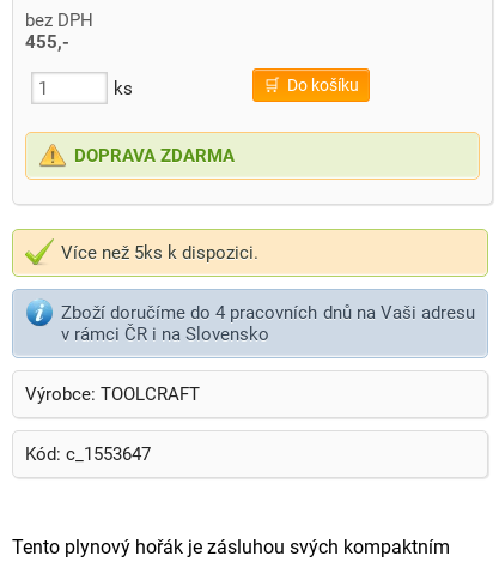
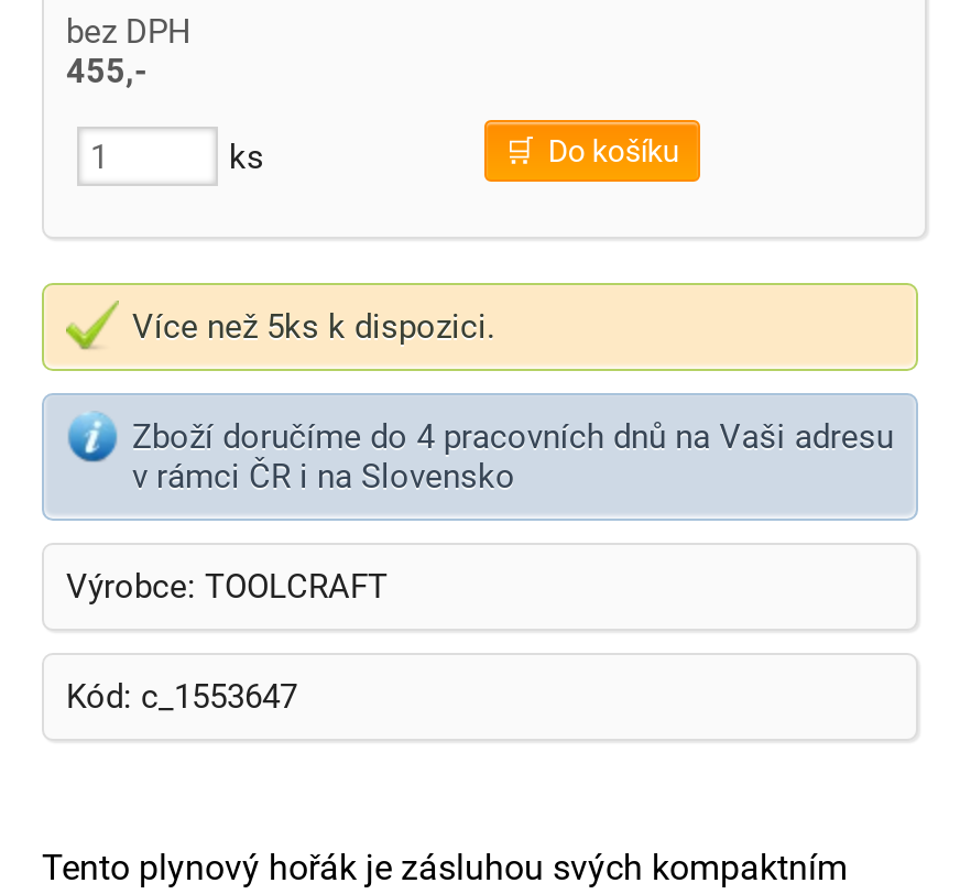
[74,145,235,167] DOPRAVA ZDARMA -> none

